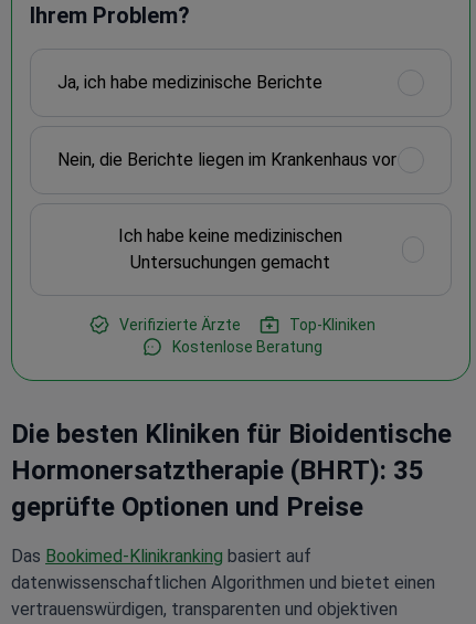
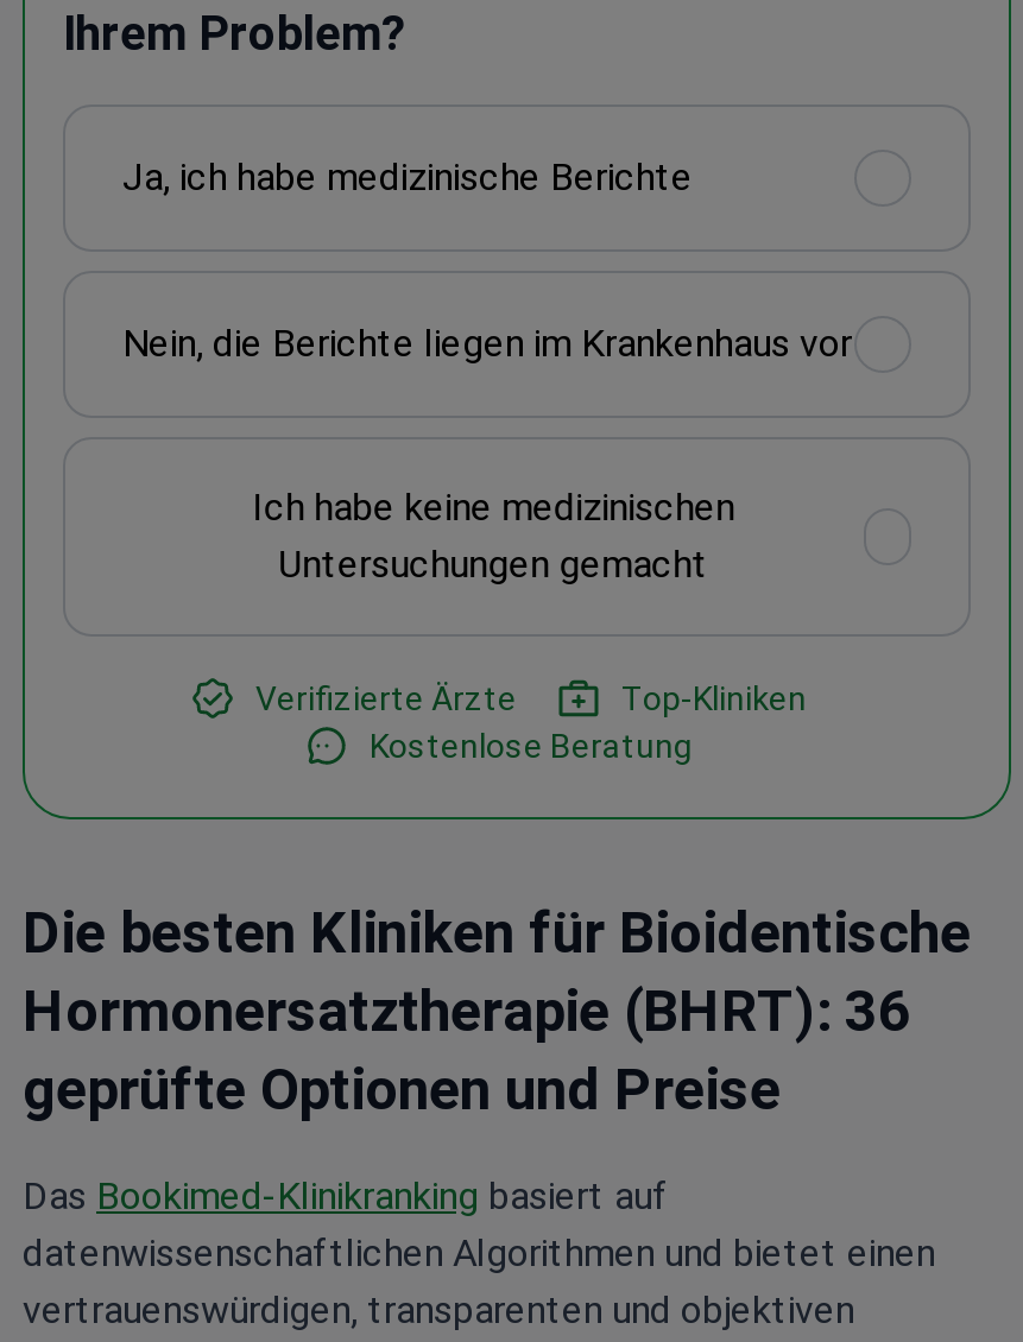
[11,455,424,486] Hormonersatztherapie (BHRT): 35 -> [23,979,911,1045] Hormonersatztherapie (BHRT): 36

